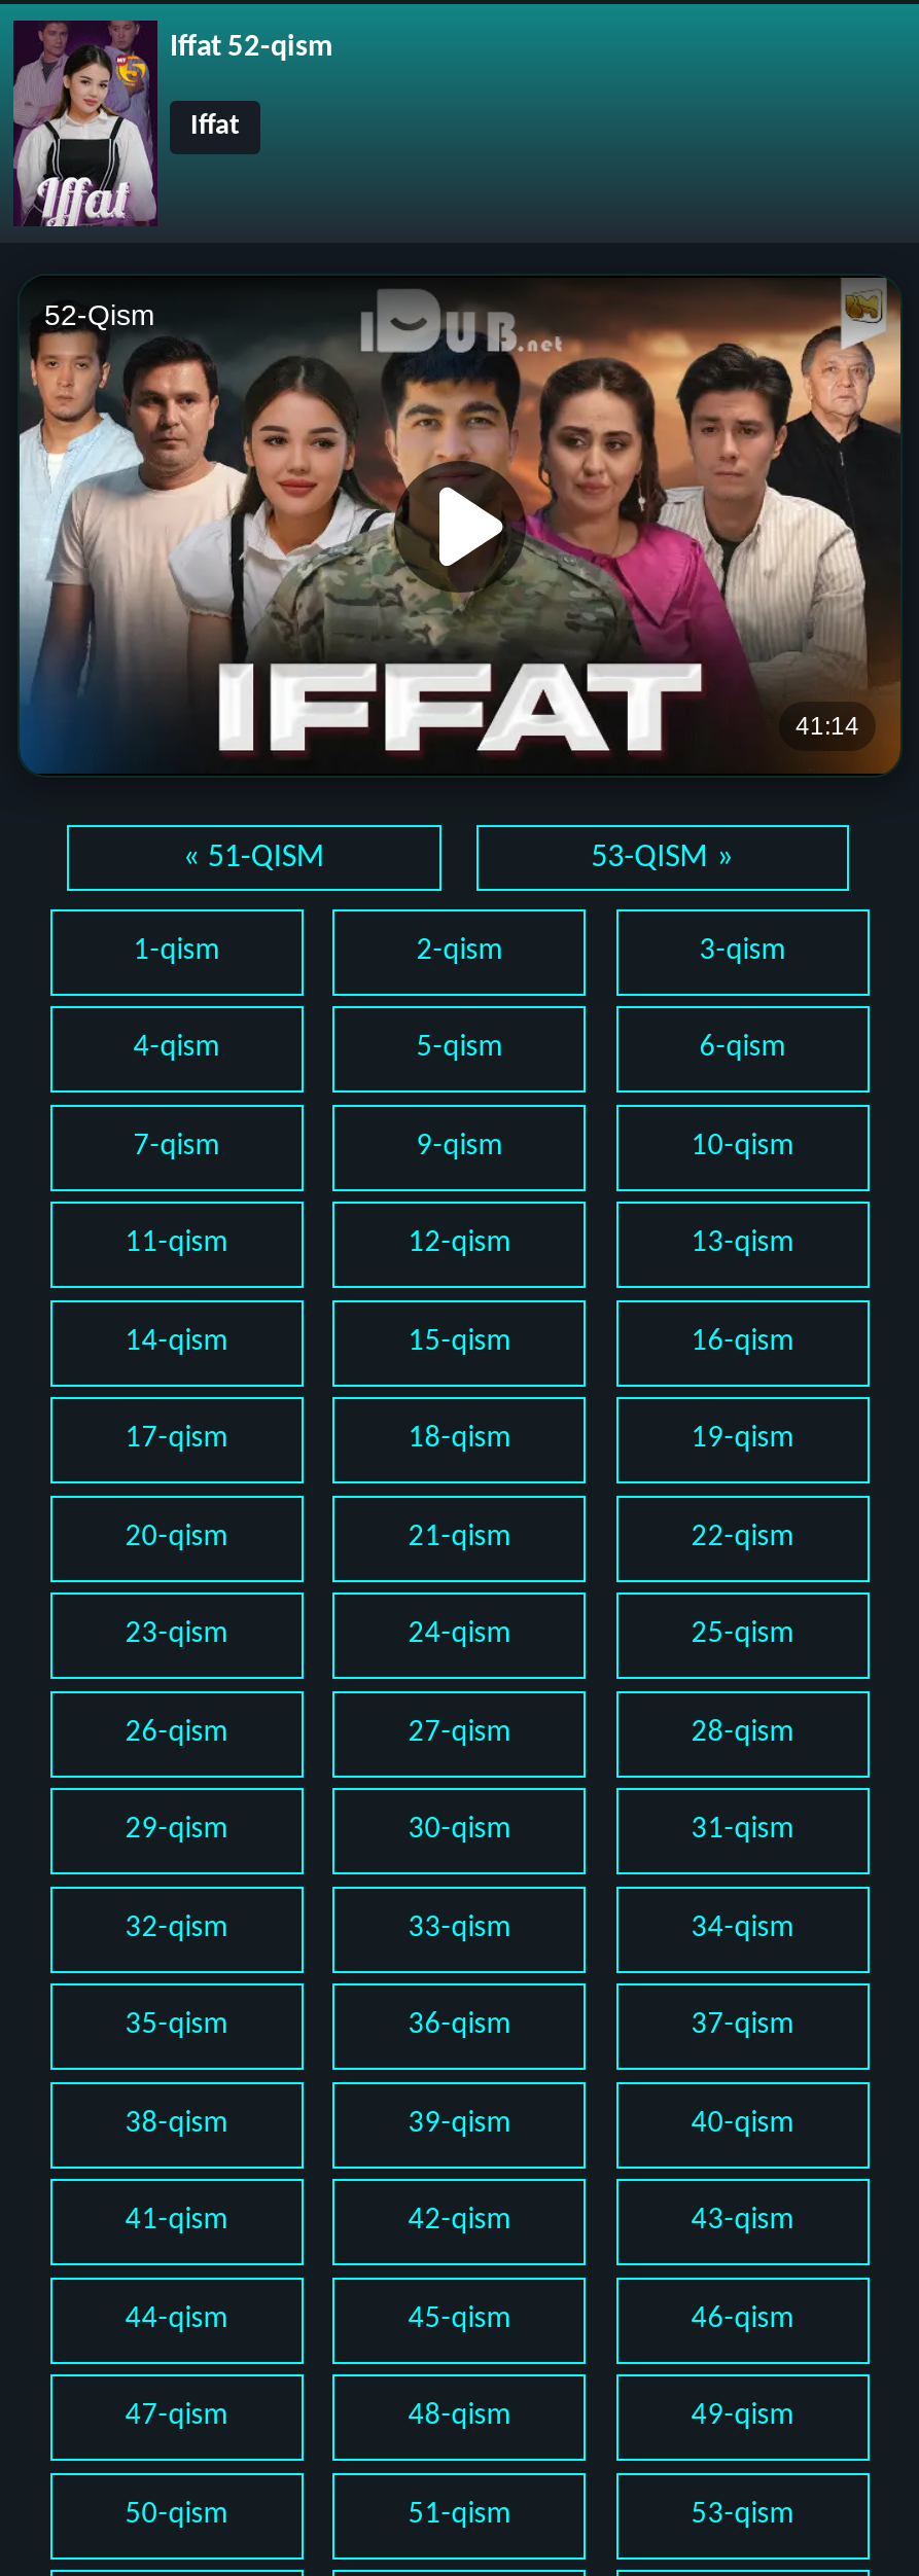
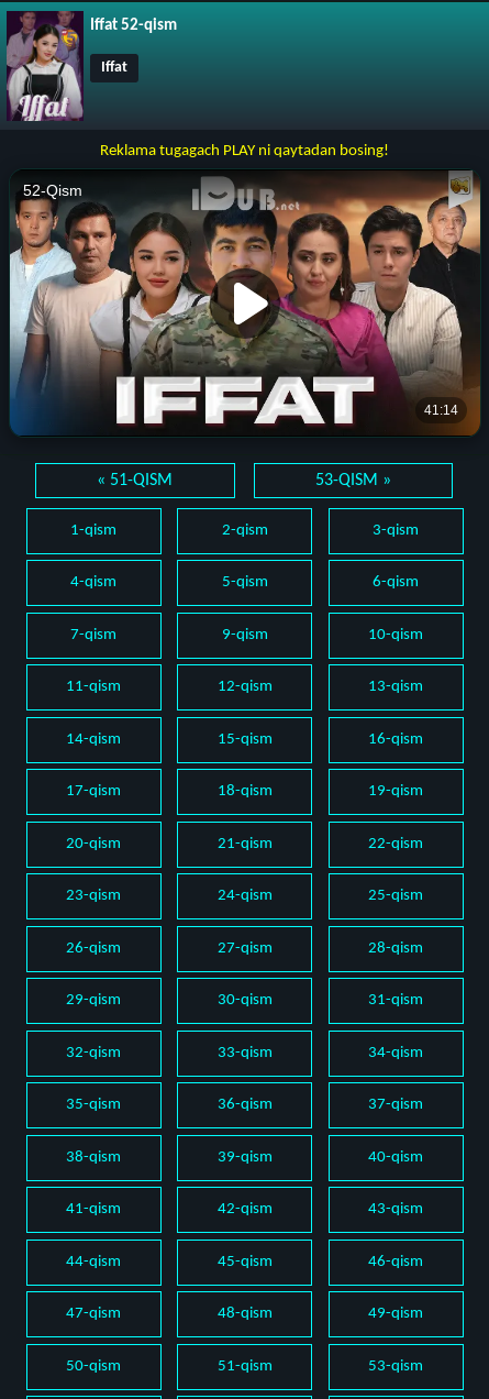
none -> [99,143,388,159] Reklama tugagach PLAY ni qaytadan bosing!

